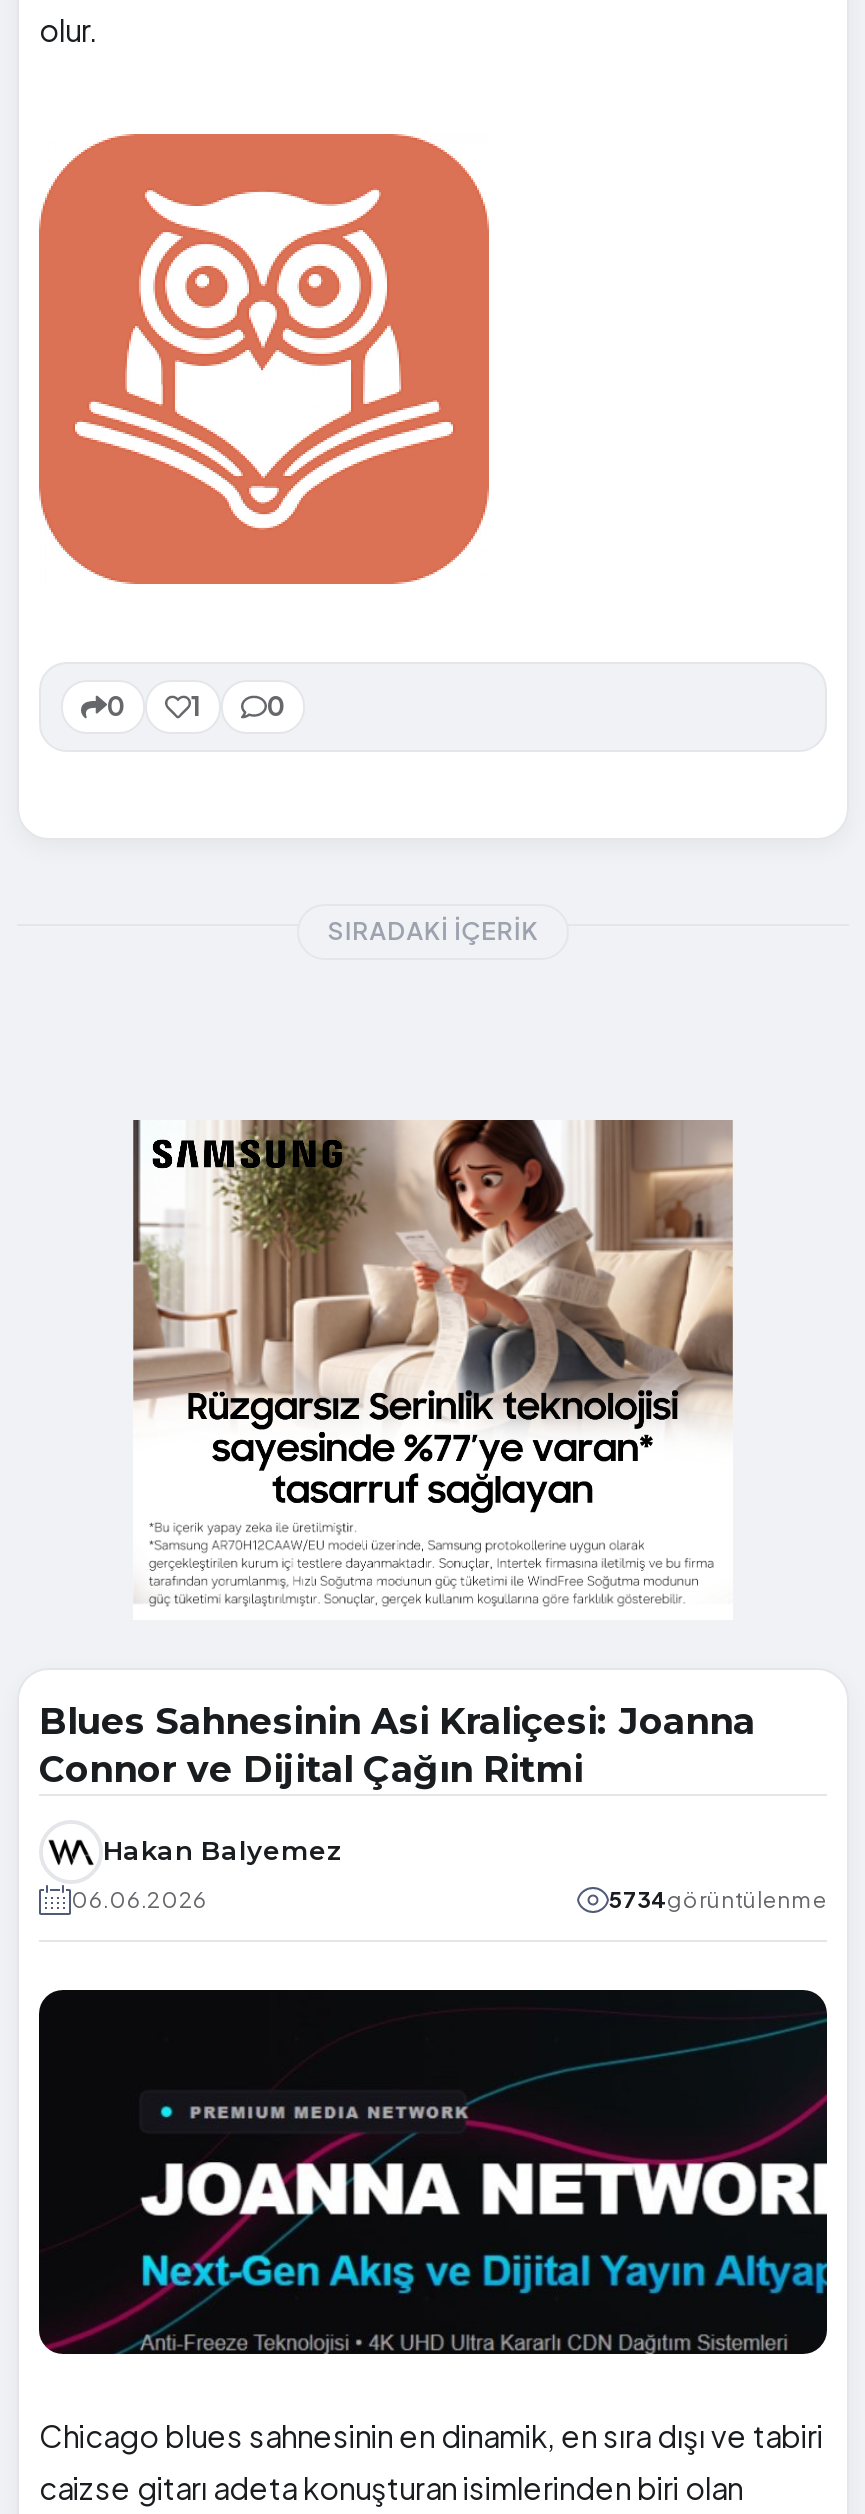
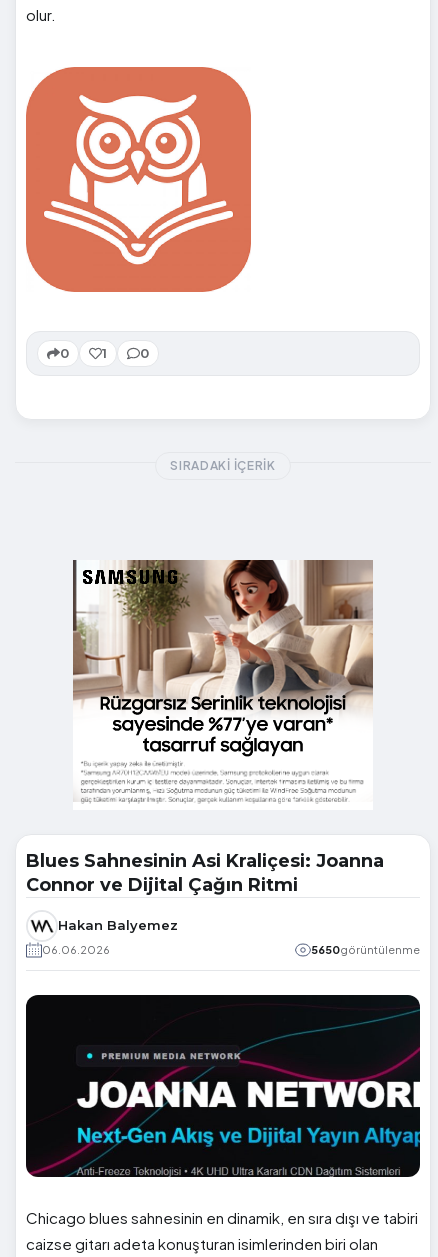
[609,1885,827,1911] 5734görüntülenme -> [311,943,420,956] 5650görüntülenme

